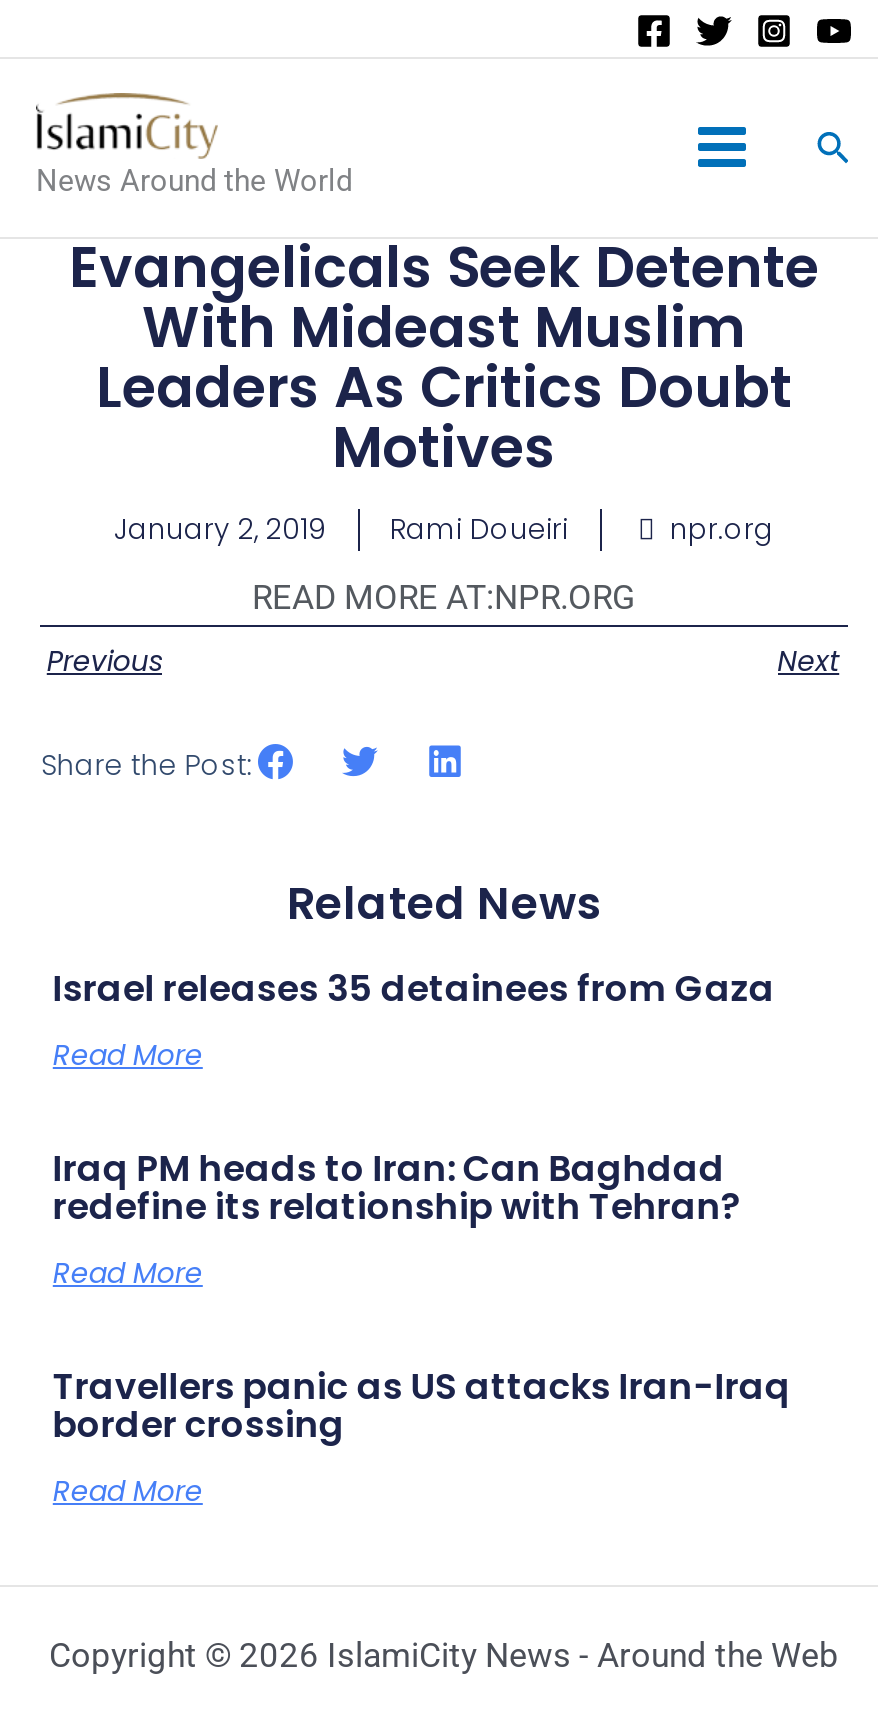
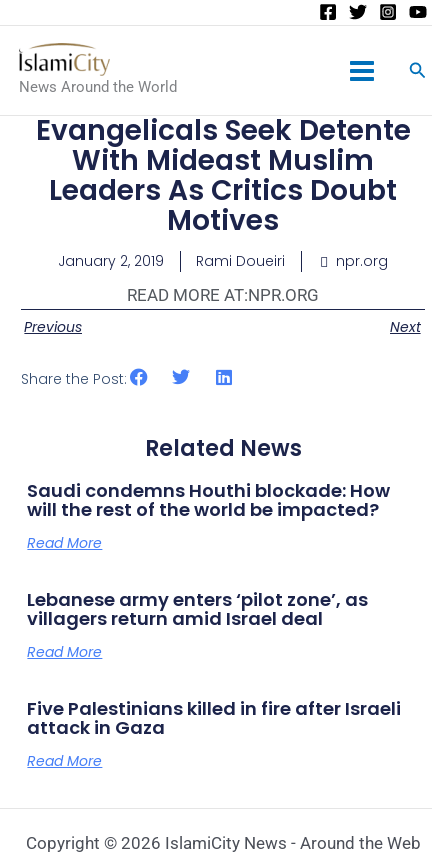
[53,962,775,1012] Israel releases 35 detainees from Gaza -> [27,478,390,522] Saudi condemns Houthi blockade: How | will the rest of the world be impacted?
[53,1142,741,1230] Iraq PM heads to Iran: Can Baghdad | redefine its relationship with Tehran? -> [27,587,368,631] Lebanese army enters ‘pilot zone’, as | villagers return amid Israel deal
[53,1360,791,1448] Travellers panic as US attacks Iran-Iraq | border crossing -> [27,696,401,740] Five Palestinians killed in fire after Israeli | attack in Gaza

